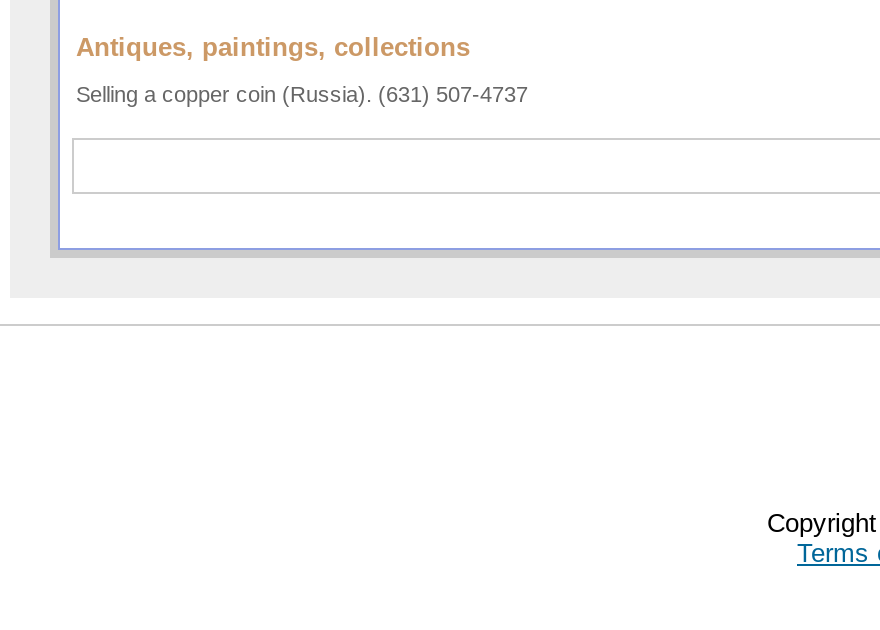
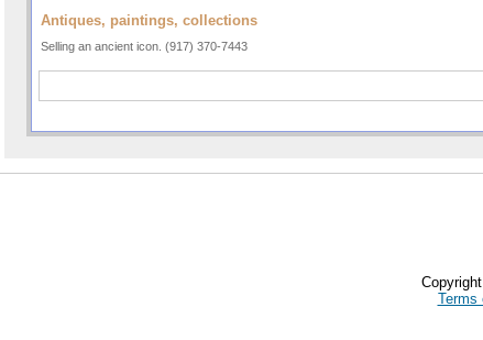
[76,83,528,107] Selling a copper coin (Russia). (631) 507-4737 -> [41,40,248,53] Selling an ancient icon. (917) 370-7443

